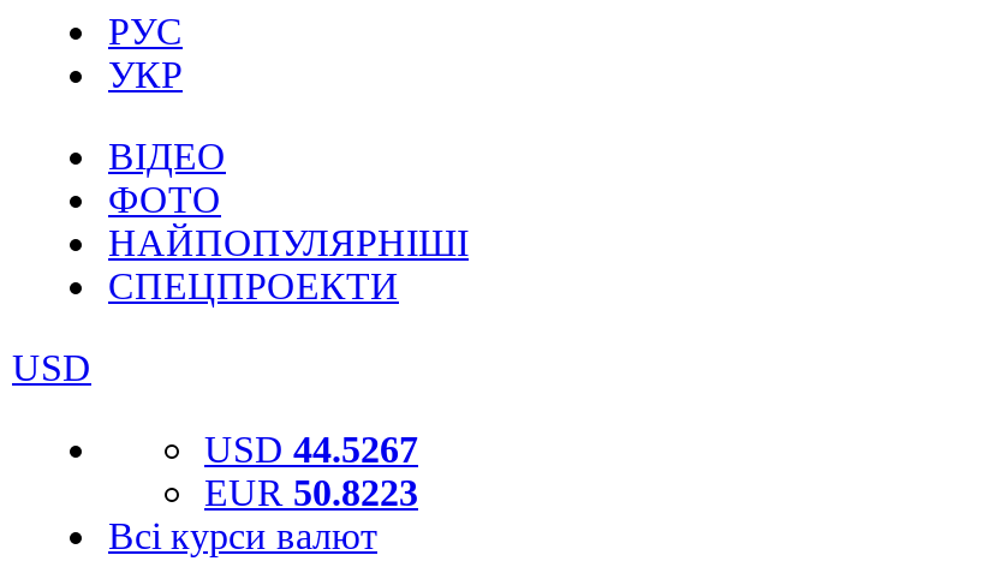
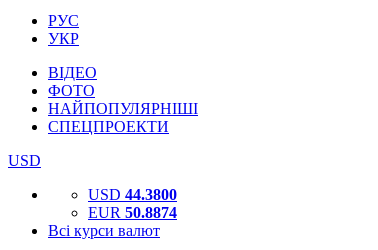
[204,429,418,470] USD 44.5267 -> [88,186,177,203] USD 44.3800
[204,472,418,513] EUR 50.8223 -> [88,204,177,221] EUR 50.8874

